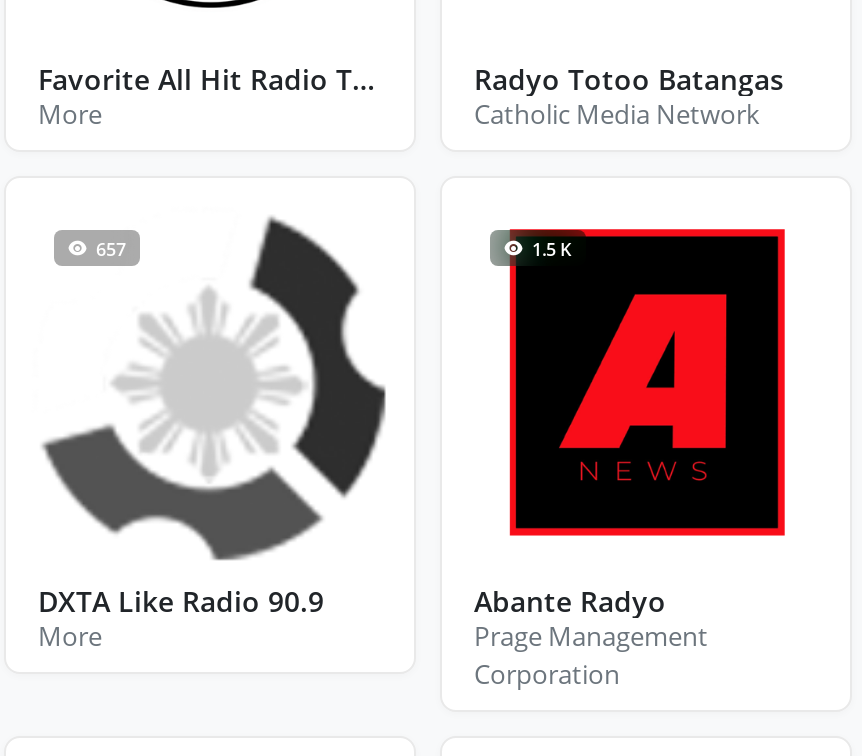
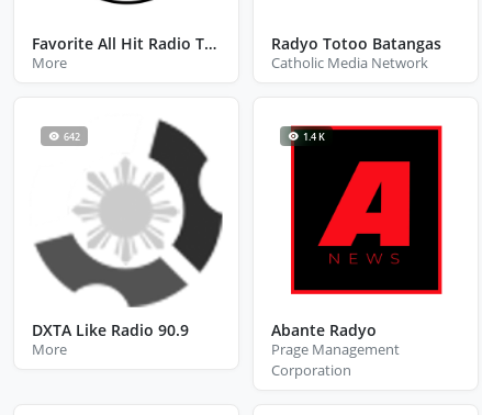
[96,235,126,261] 657 -> [64,129,80,143] 642
[532,235,572,261] 1.5 K -> [303,129,325,143] 1.4 K

